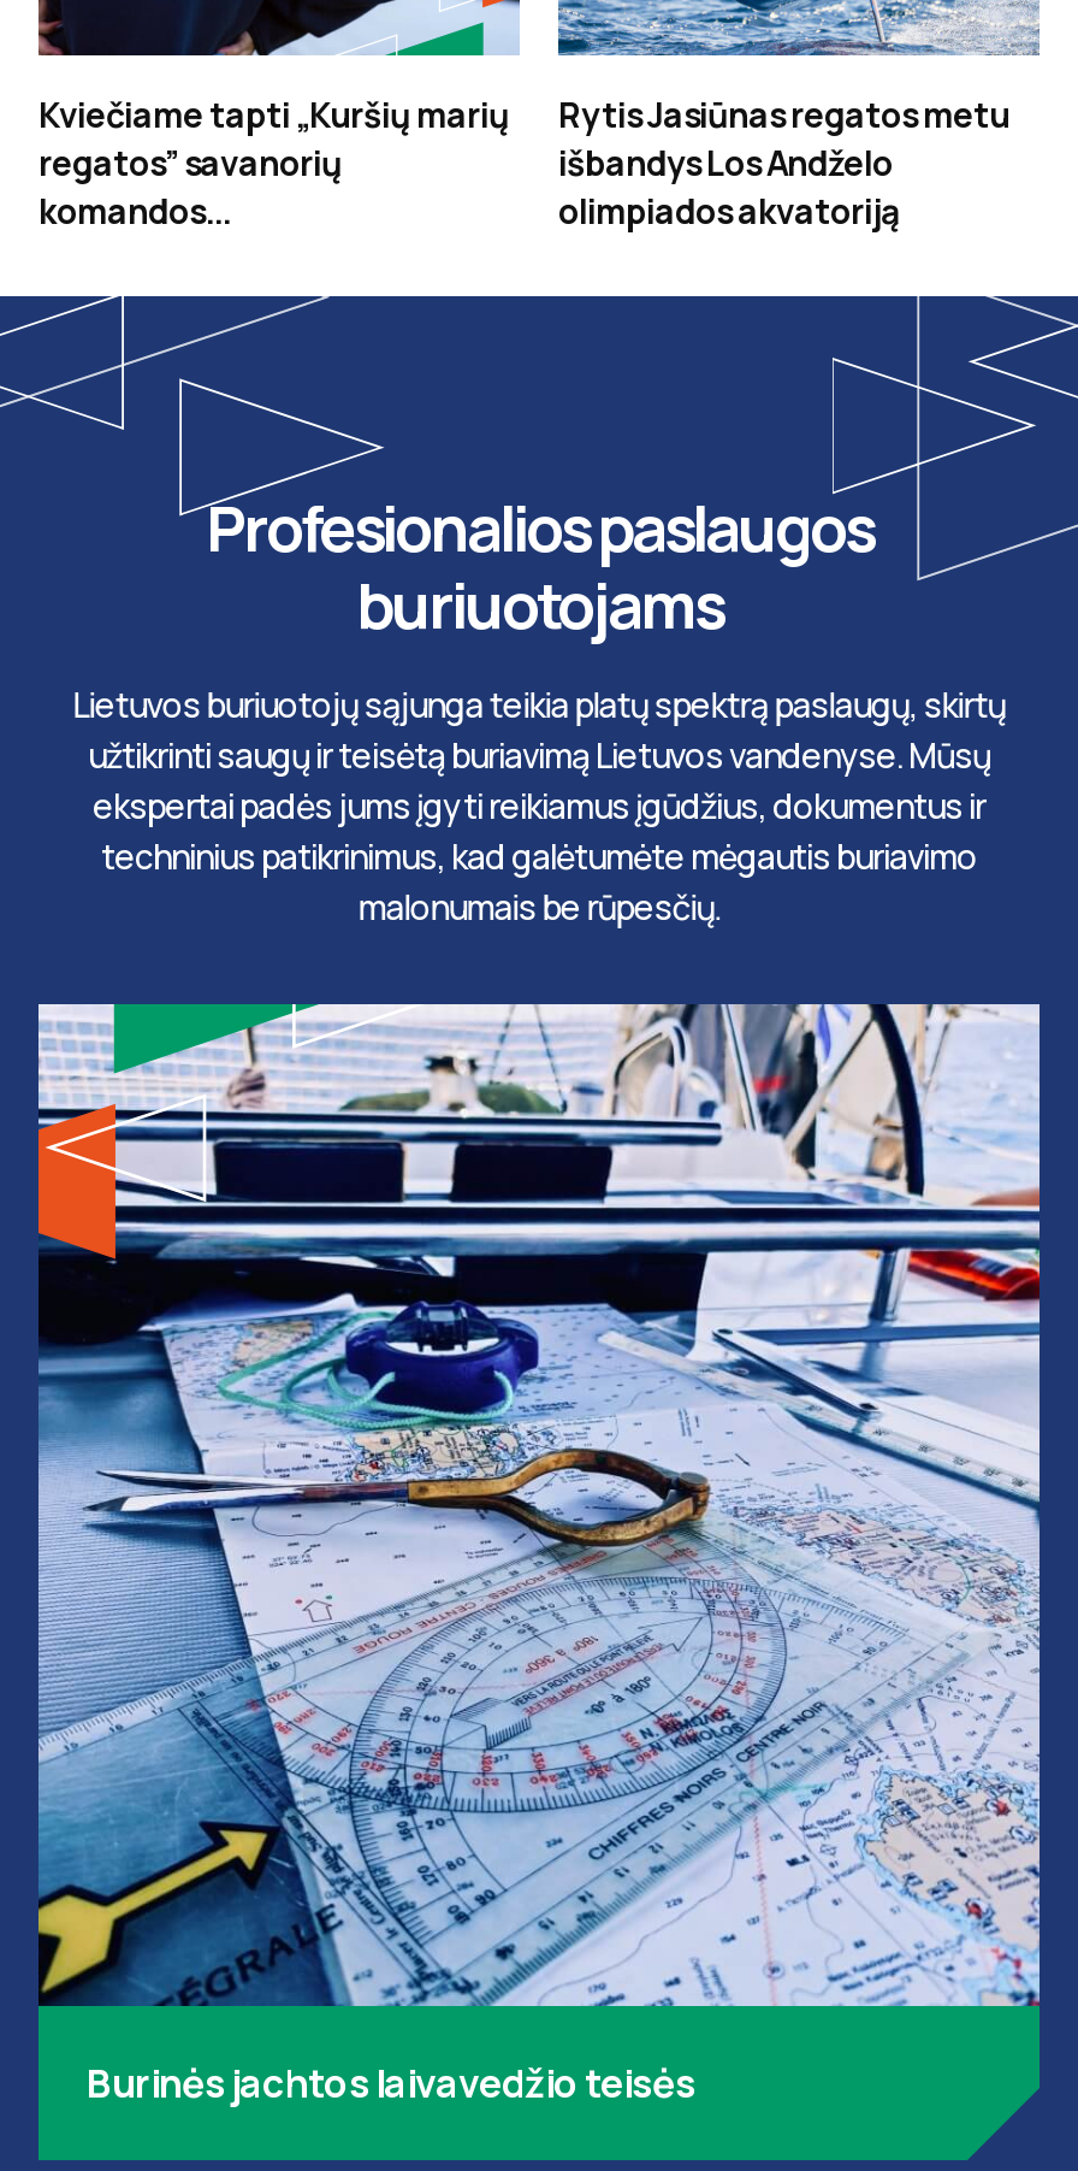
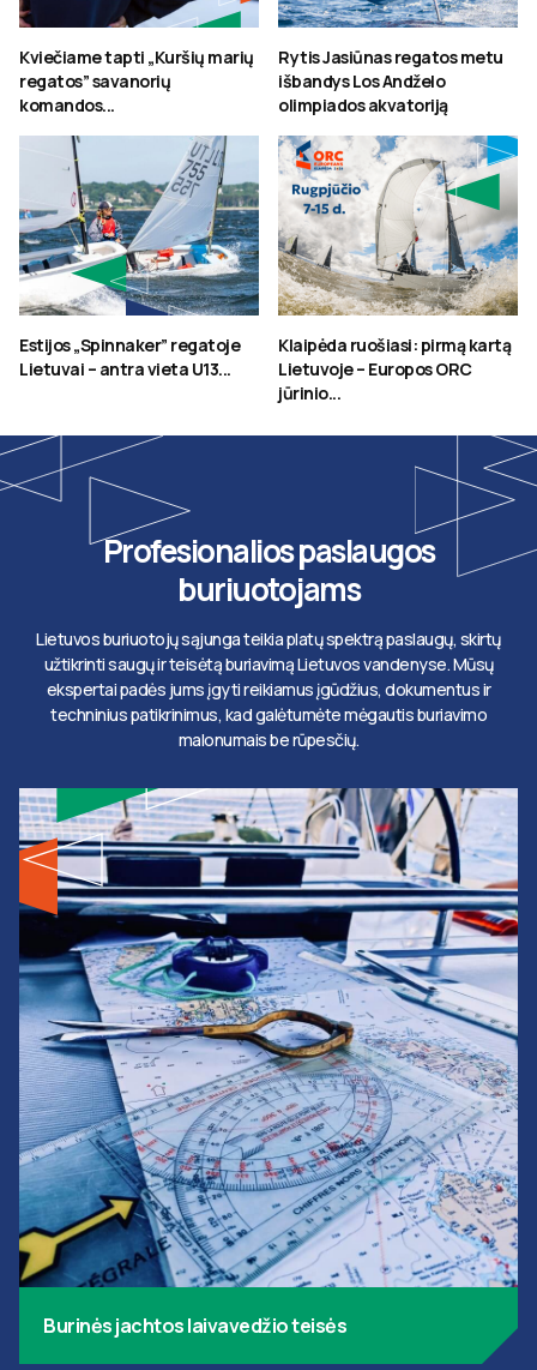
none -> [18,134,260,380] [image] | Estijos „Spinnaker” regatoje | Lietuvai – antra vieta U13...
none -> [277,134,518,404] [image] | Klaipėda ruošiasi: pirmą kartą | Lietuvoje – Europos ORC | jūrinio...

